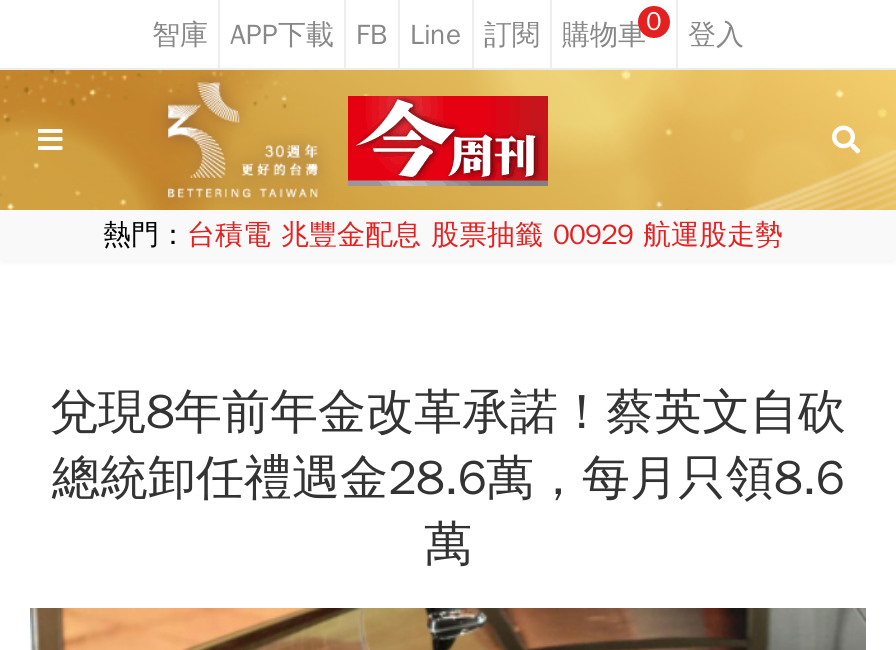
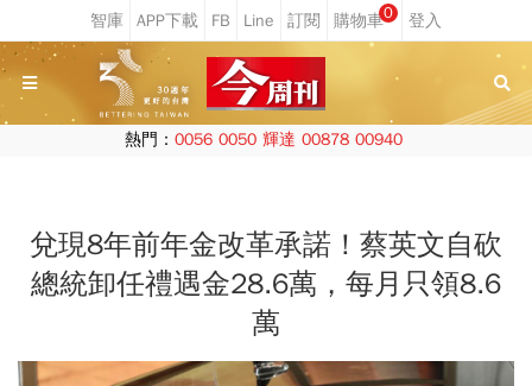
[103,218,783,252] 熱門：台積電 兆豐金配息 股票抽籤 00929 航運股走勢 -> [124,129,402,150] 熱門：0056 0050 輝達 00878 00940

